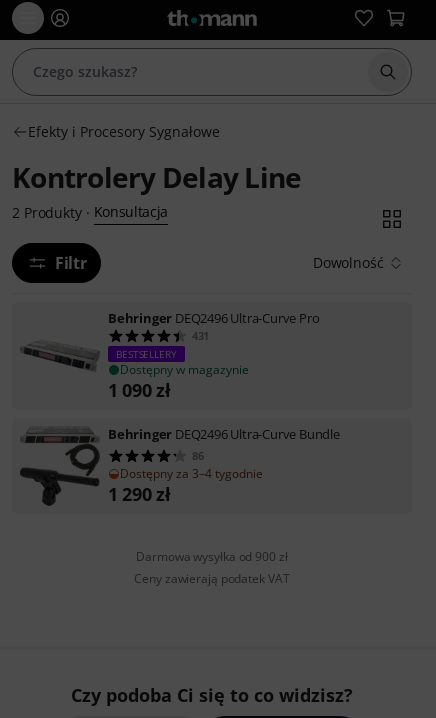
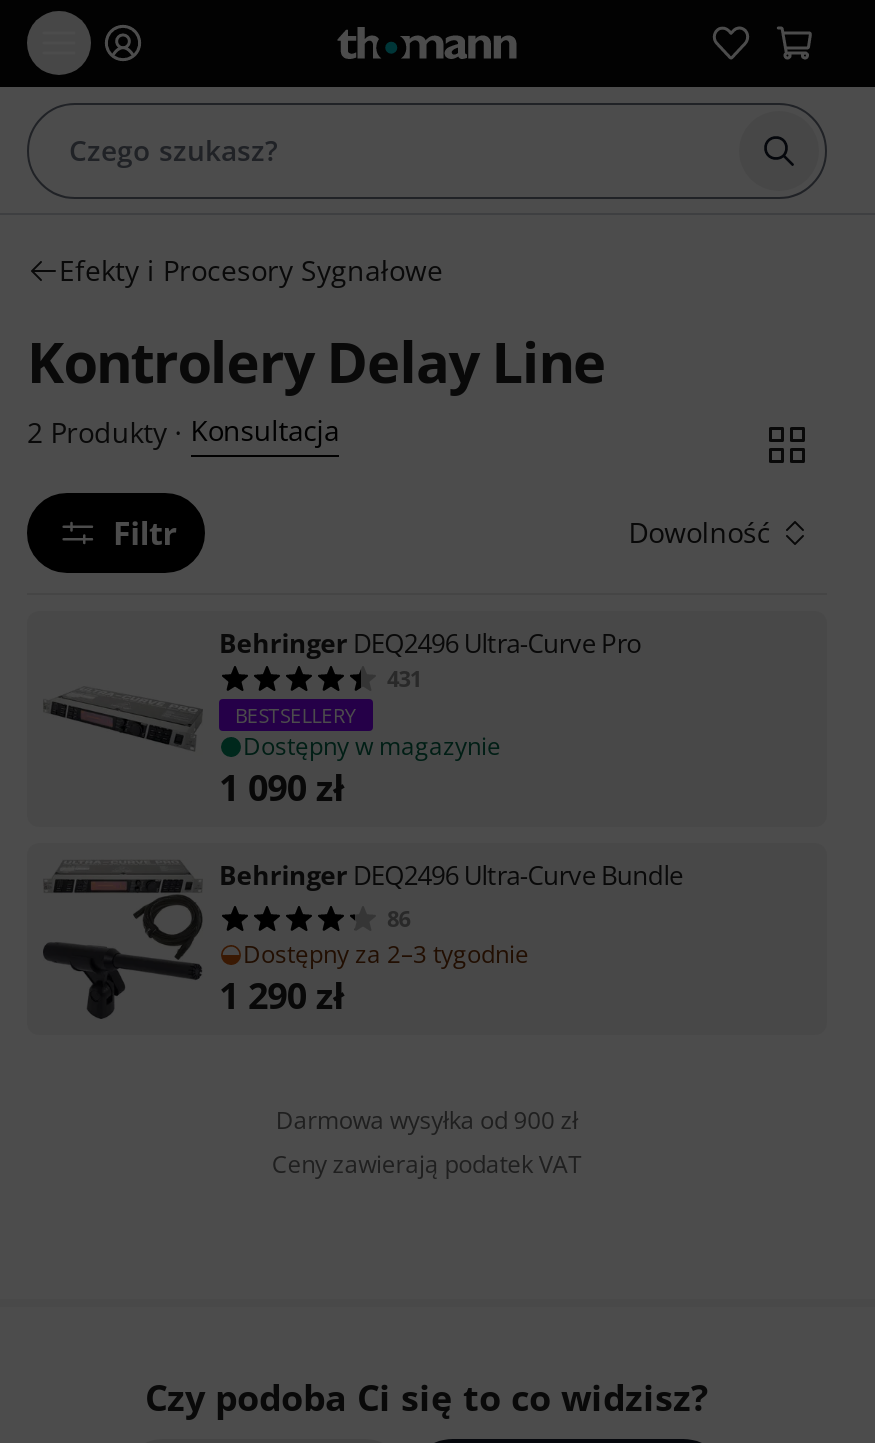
[120,465,263,482] Dostępny za 3–4 tygodnie -> [243,937,529,971] Dostępny za 2–3 tygodnie

